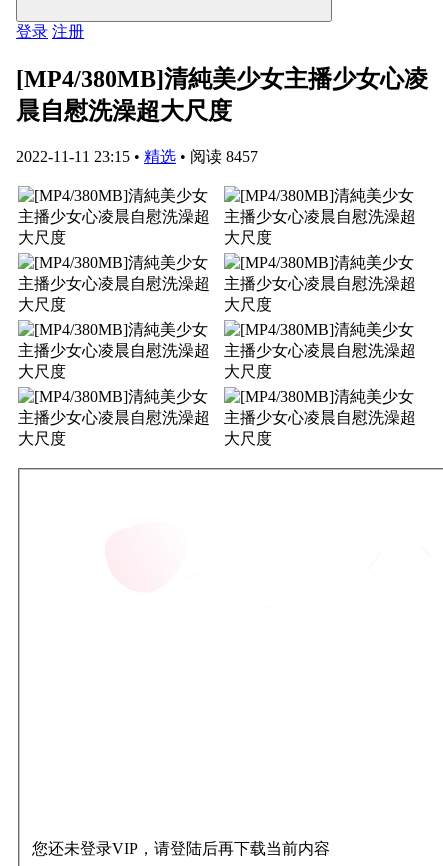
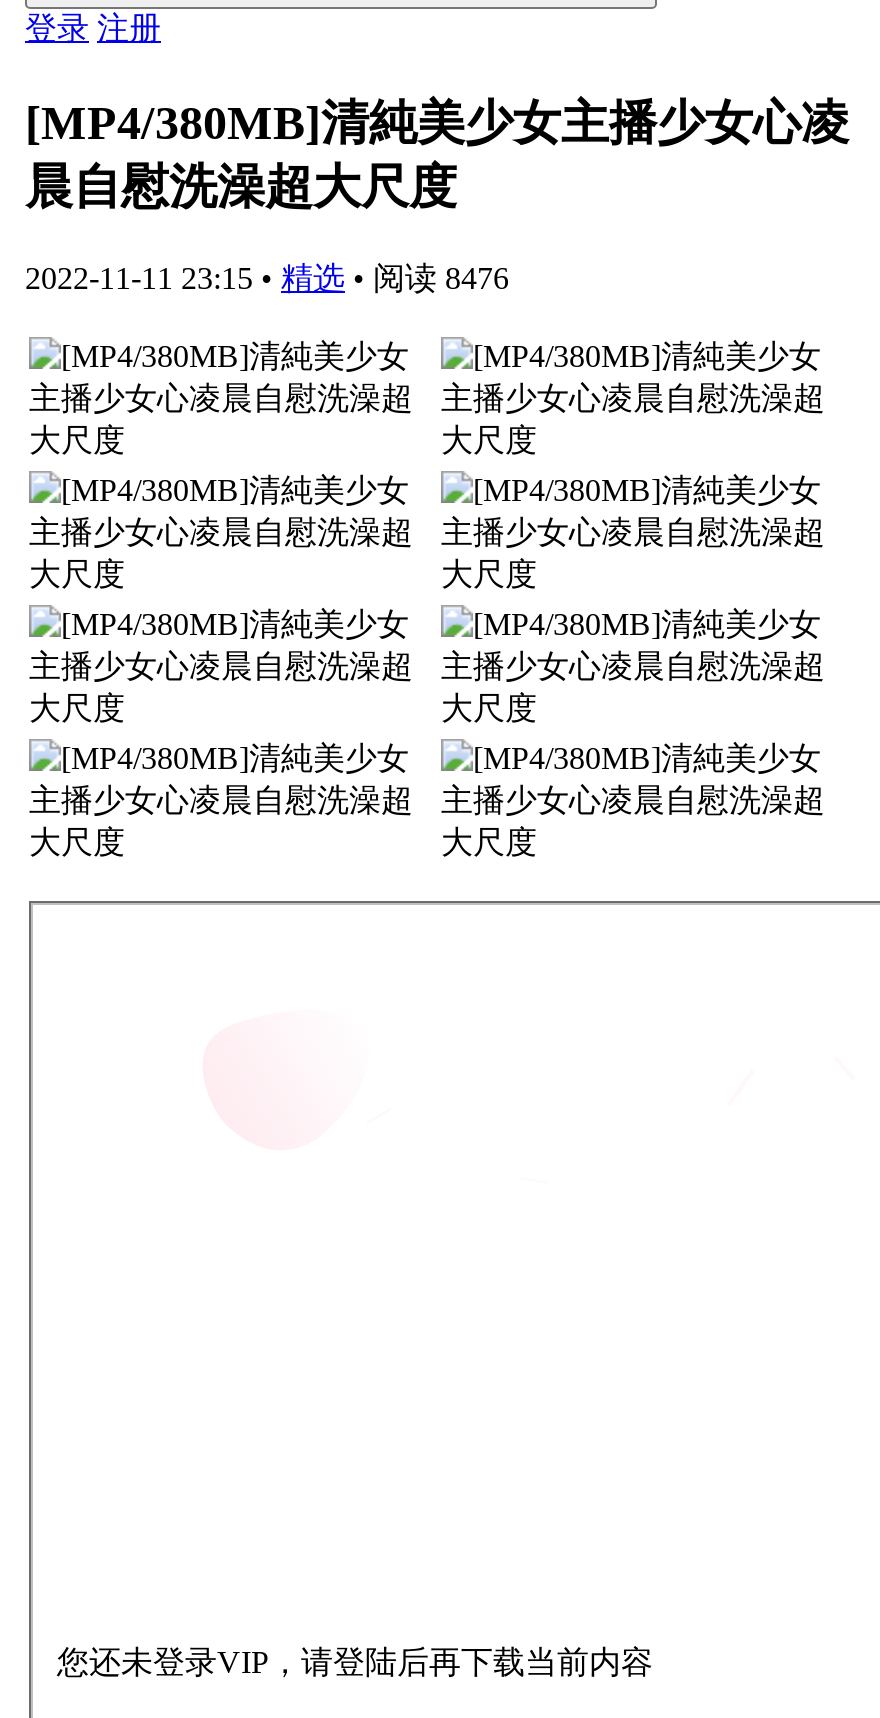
[16,148,258,165] 2022-11-11 23:15 • 精选 • 阅读 8457 -> [25,261,509,295] 2022-11-11 23:15 • 精选 • 阅读 8476

